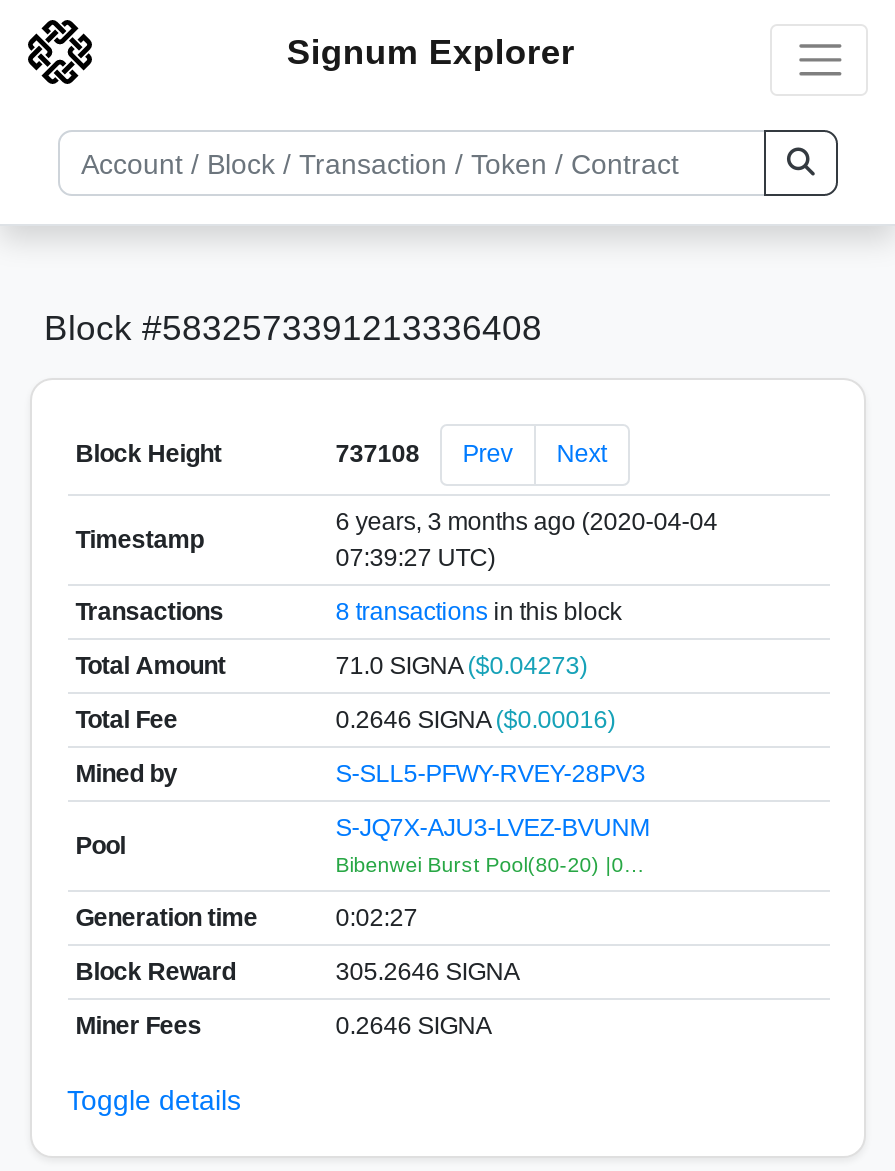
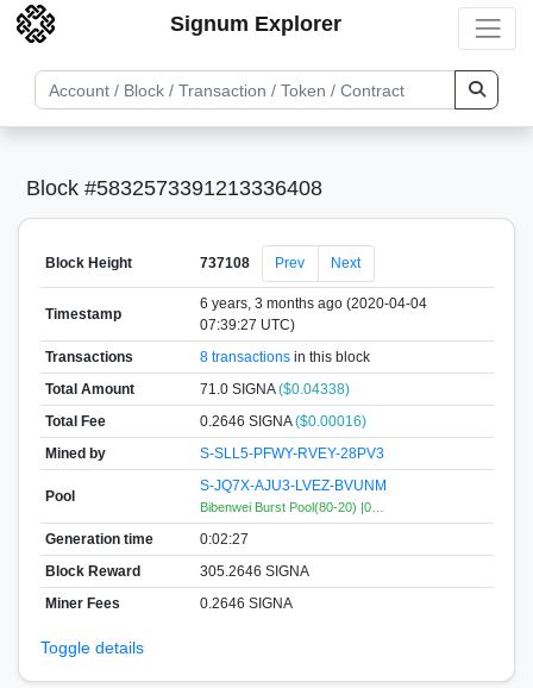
[335,651,587,679] 71.0 SIGNA ($0.04273) -> [200,380,349,397] 71.0 SIGNA ($0.04338)

